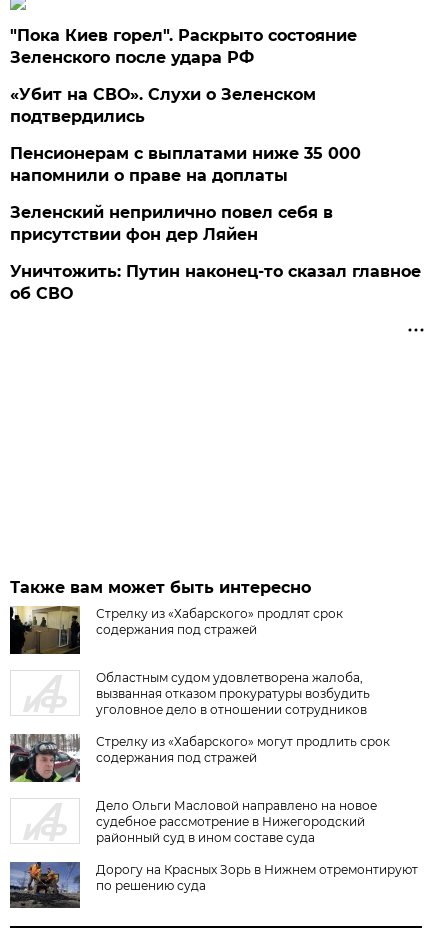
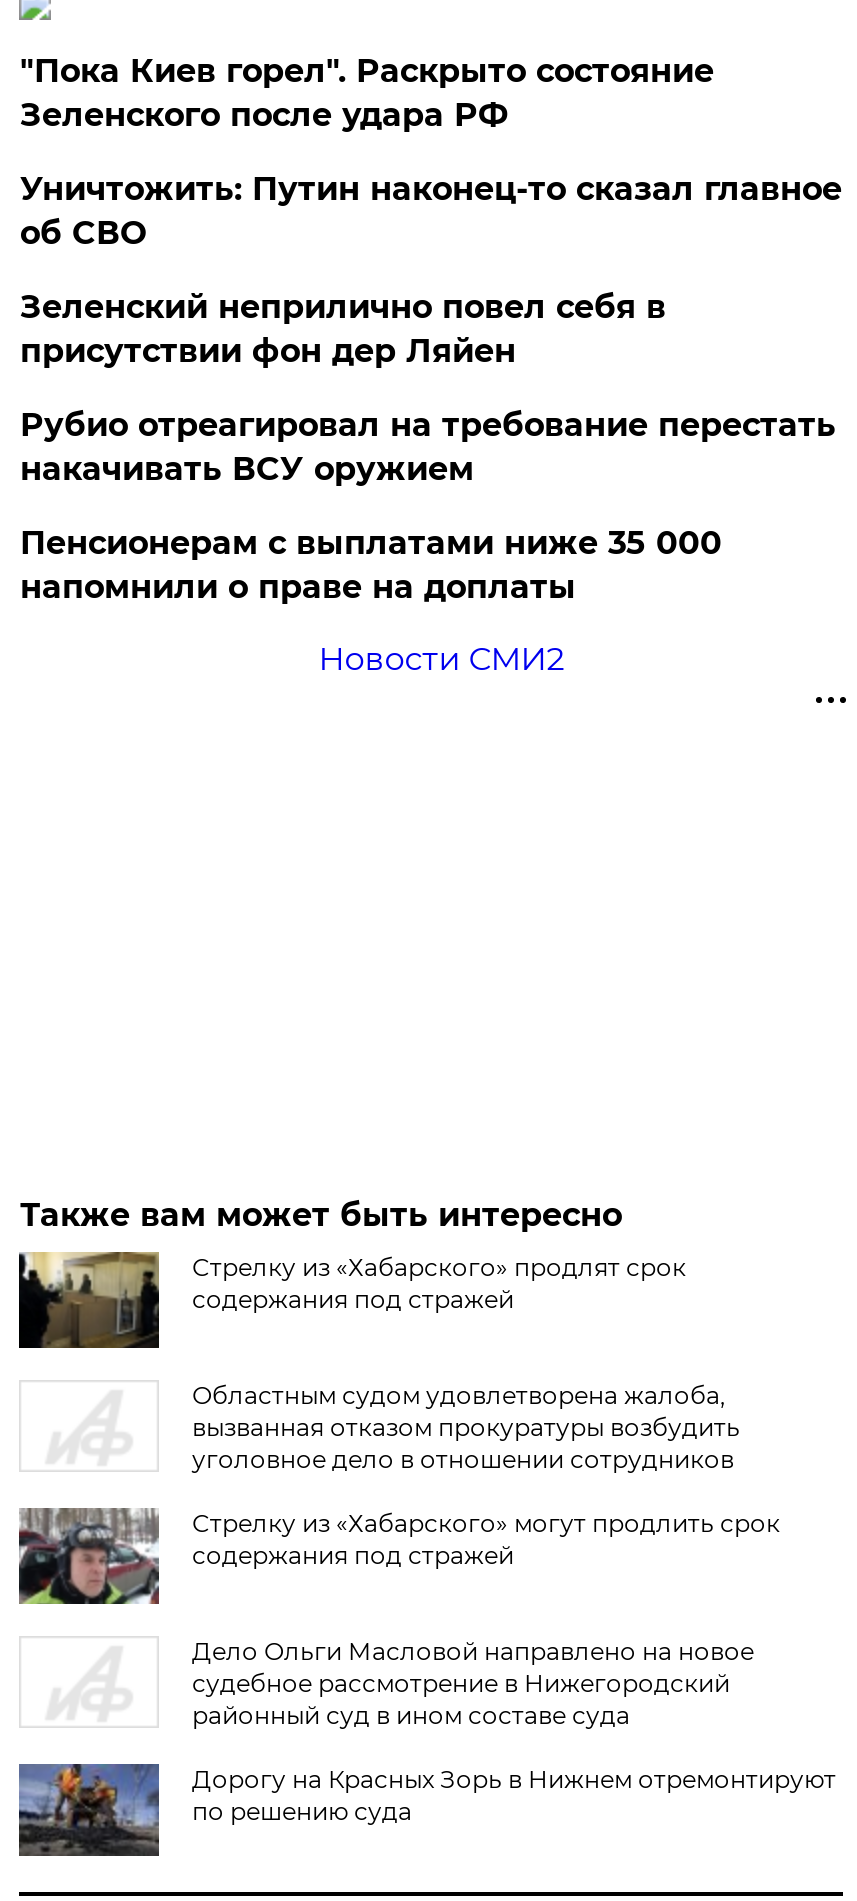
[10,85,316,126] «Убит на СВО». Слухи о Зеленском | подтвердились -> [20,406,836,488] Рубио отреагировал на требование перестать | накачивать ВСУ оружием
moved [10,144,361,185] -> [20,524,722,606]: Пенсионерам с выплатами ниже 35 000 | напомнили о праве на доплаты
none -> [318,640,564,678] Новости СМИ2
moved [10,203,421,303] -> [20,170,842,370]: Зеленский неприлично повел cебя в | присутствии фон дер Ляйен | Уничтожить: Путин наконец-то сказал главное | об СВО

